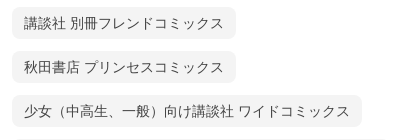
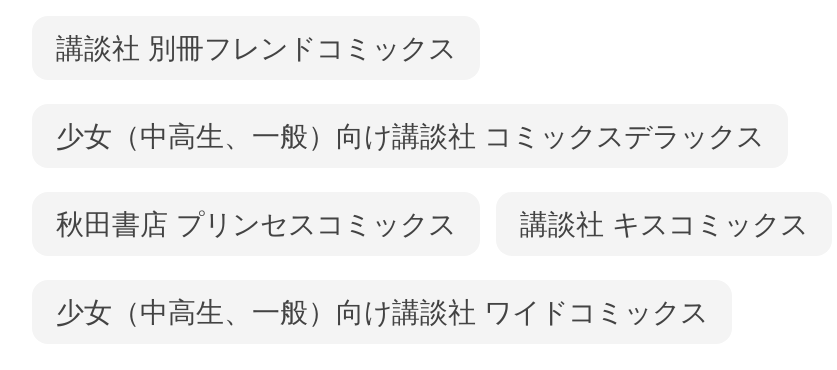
none -> [56,120,764,152] 少女（中高生、一般）向け講談社 コミックスデラックス
none -> [520,208,808,240] 講談社 キスコミックス

